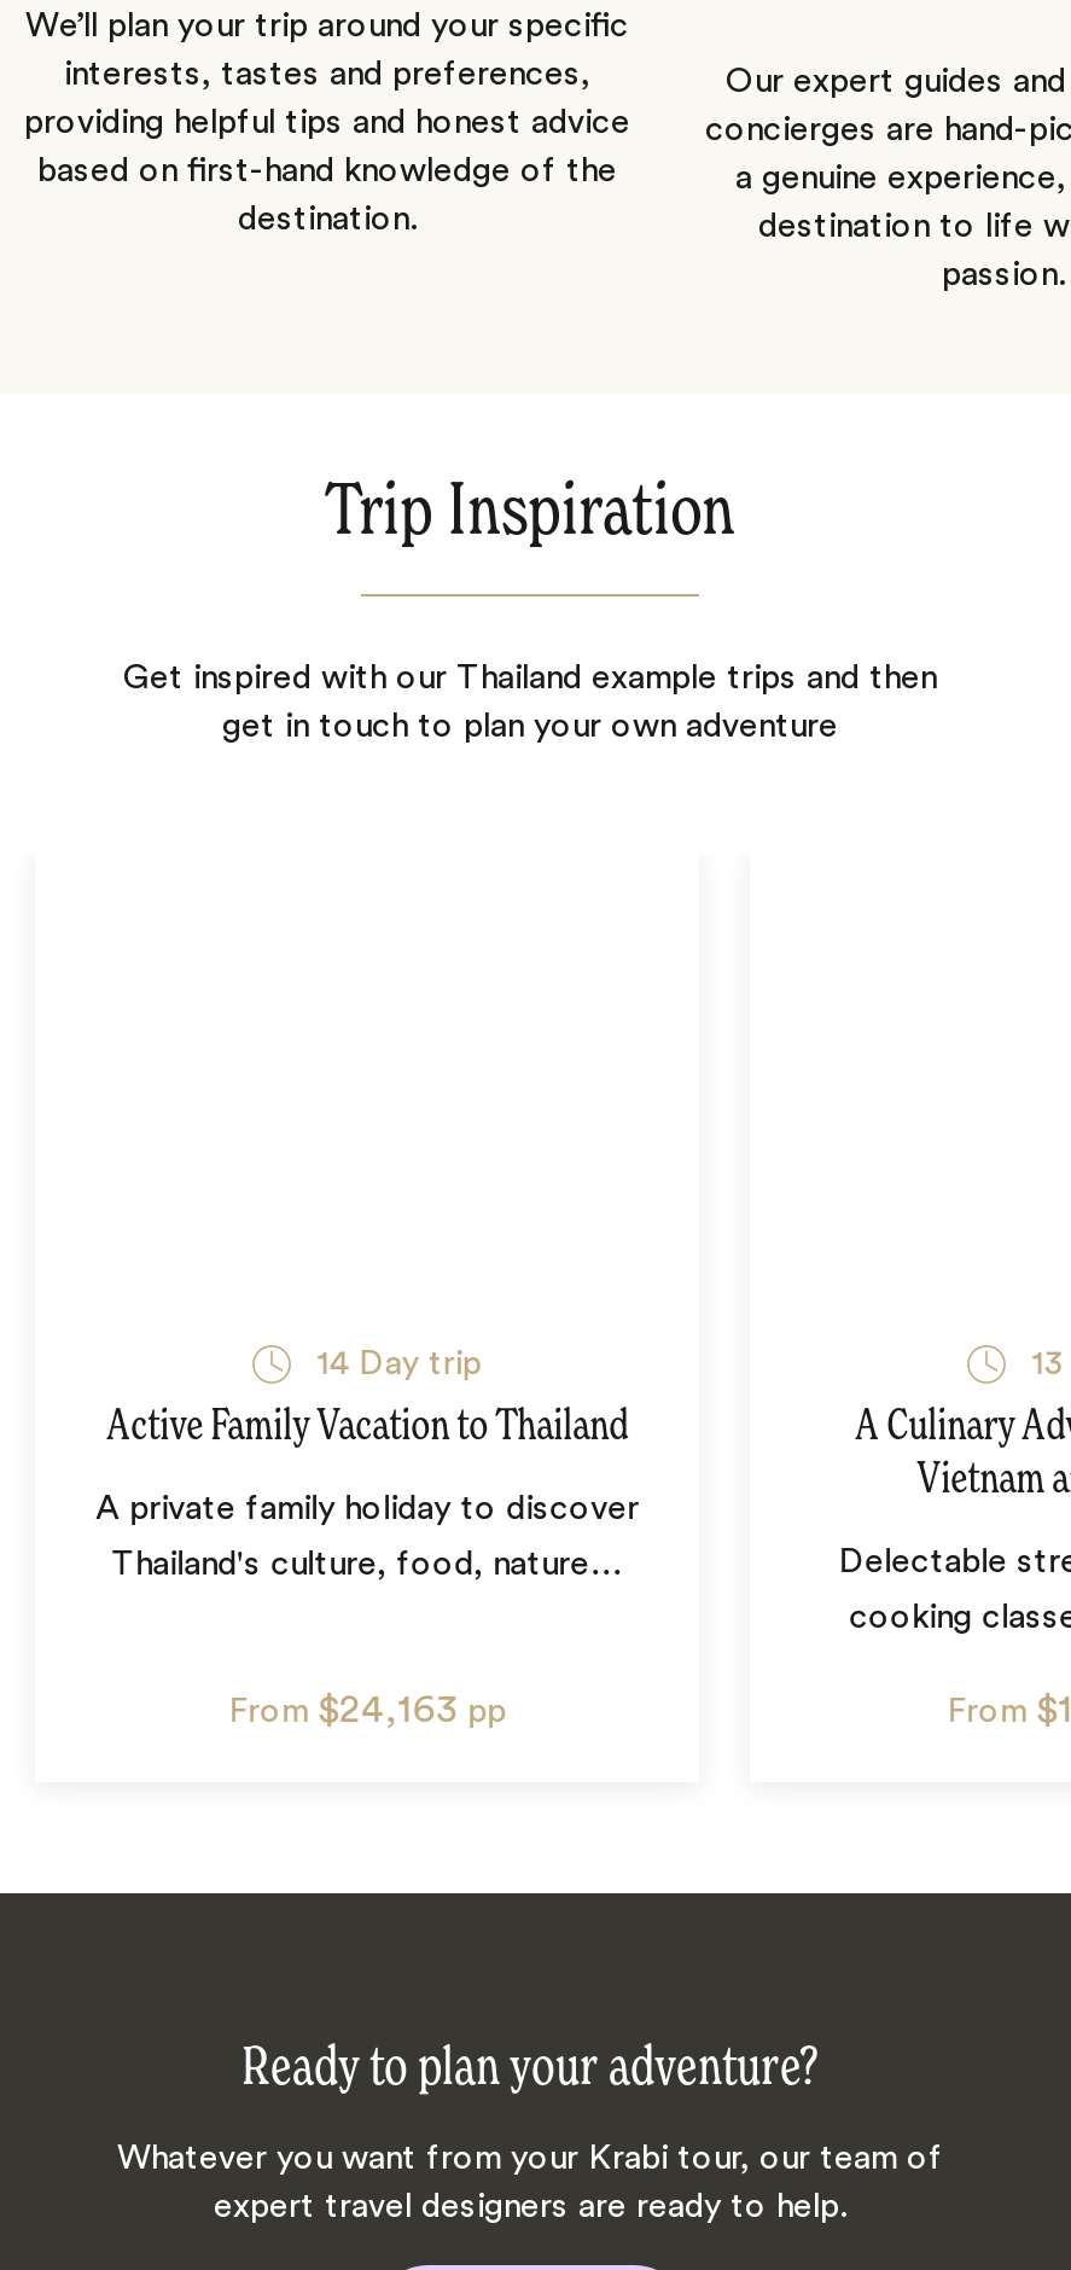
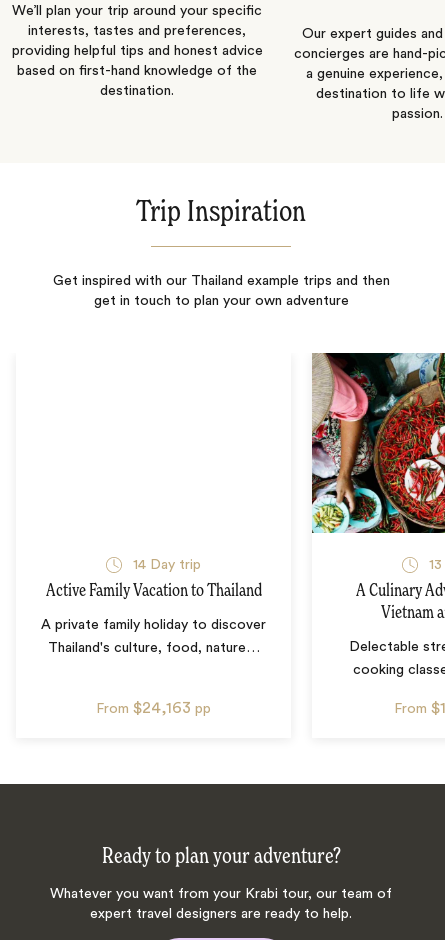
none -> [311,352,442,534] [image]

